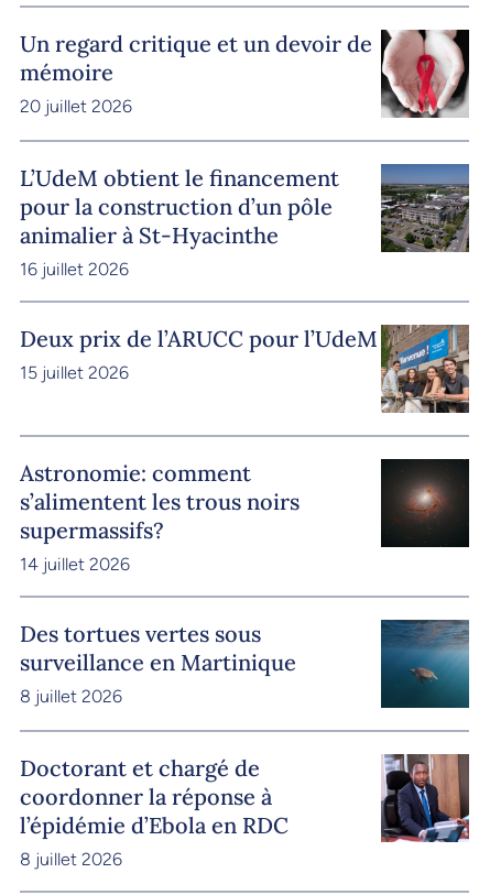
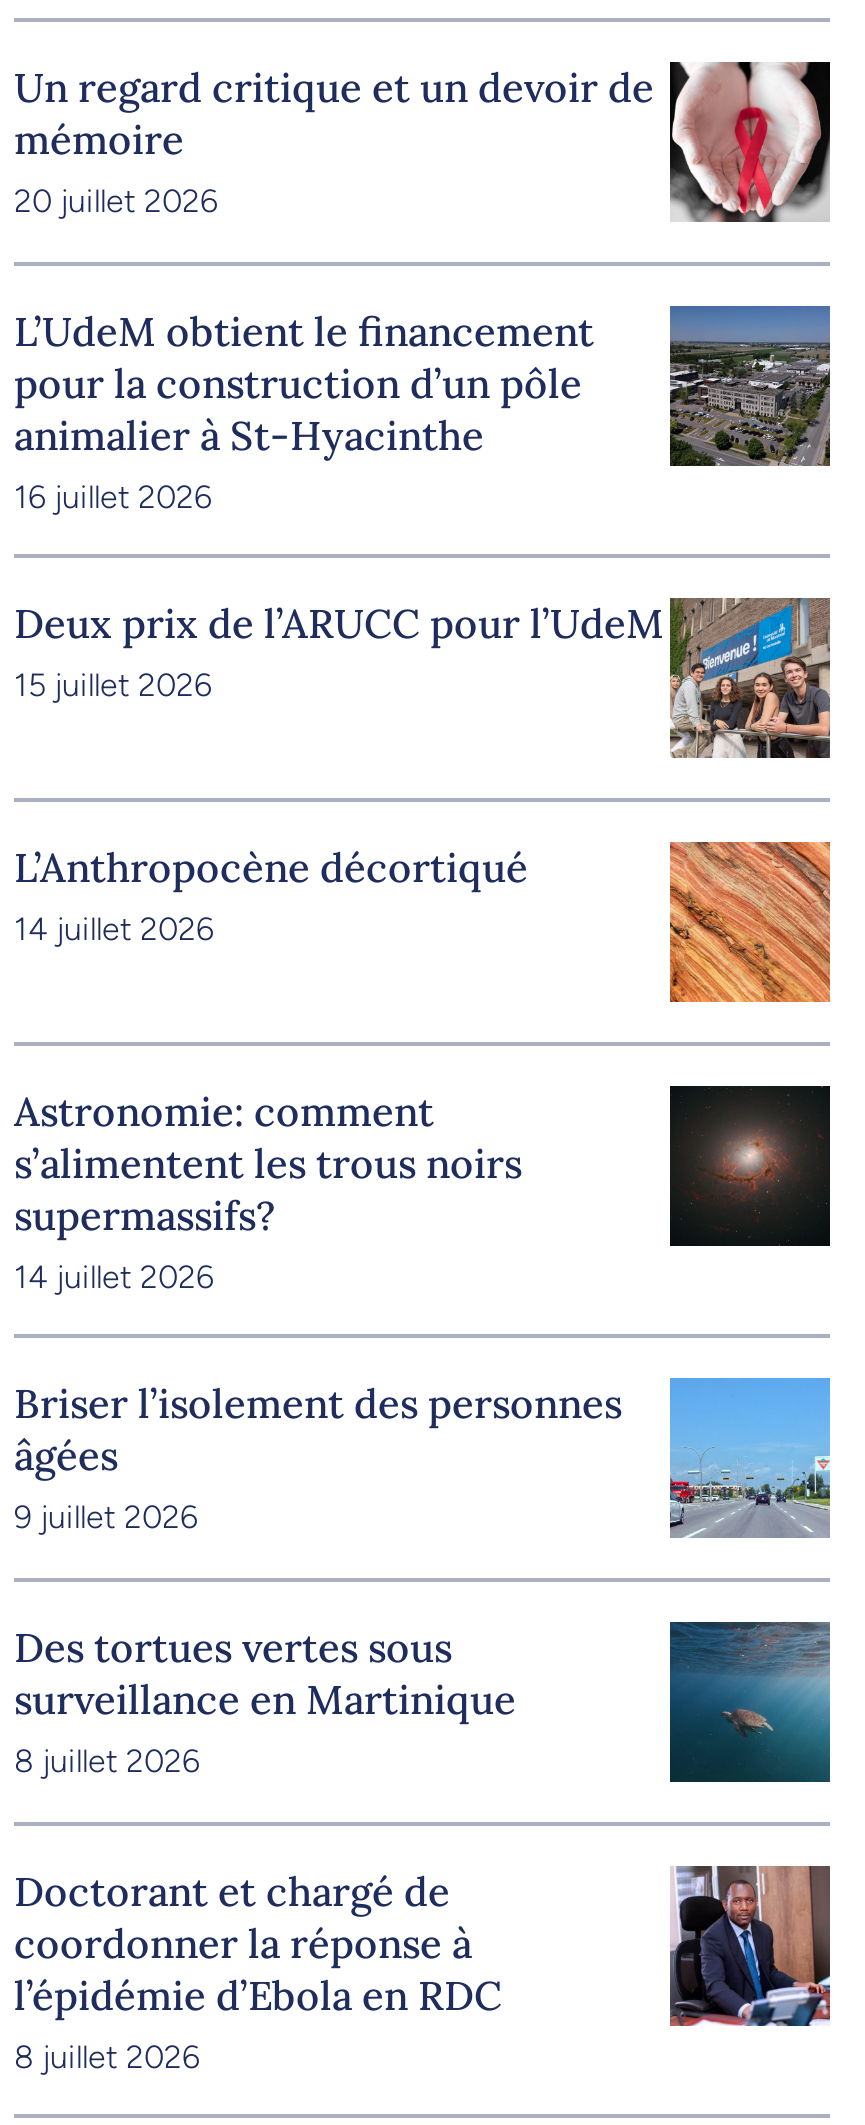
none -> [14,842,528,948] L’Anthropocène décortiqué | 14 juillet 2026
none -> [668,840,832,1004] [image]
none -> [14,1376,832,1538] [image] | Briser l’isolement des personnes | âgées | 9 juillet 2026

